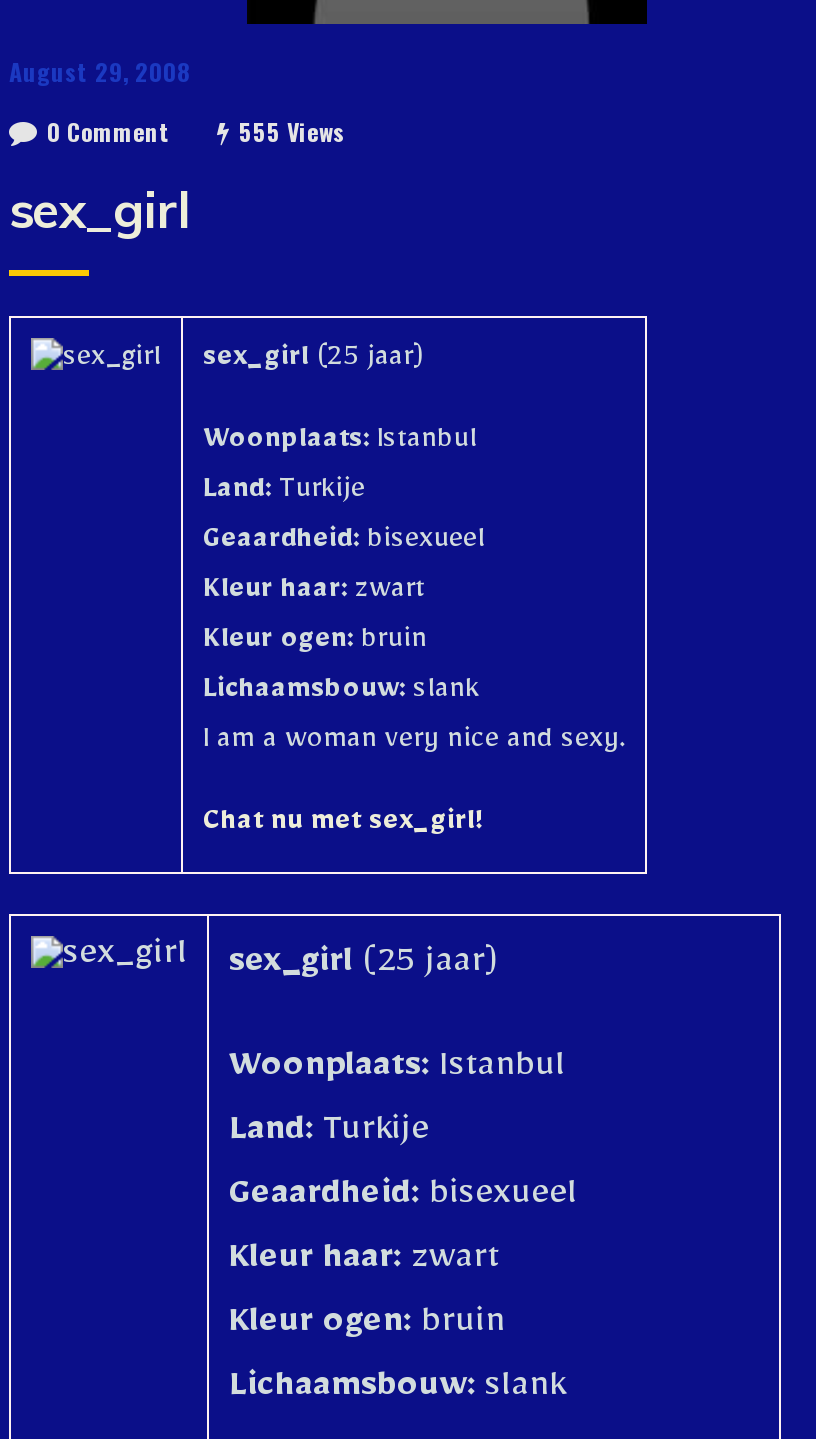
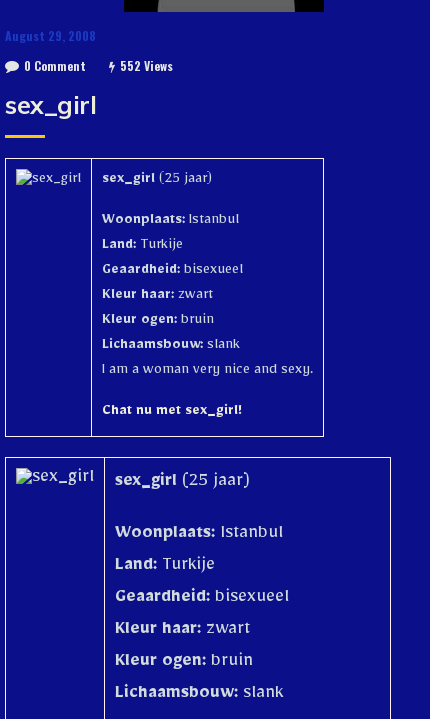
[47,114,345,148] 0 Comment 555 Views -> [24,57,173,74] 0 Comment 552 Views

